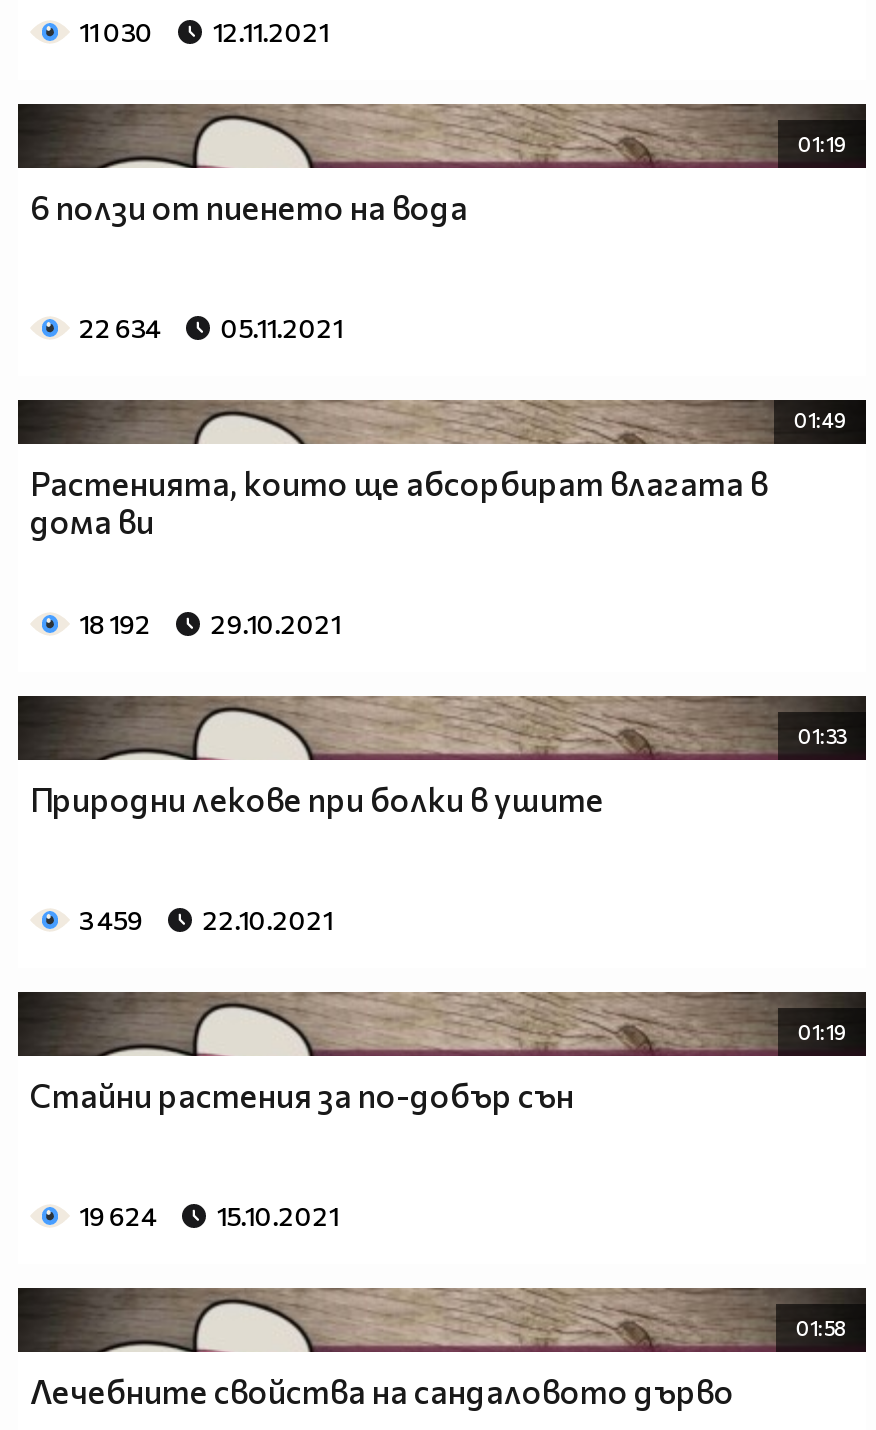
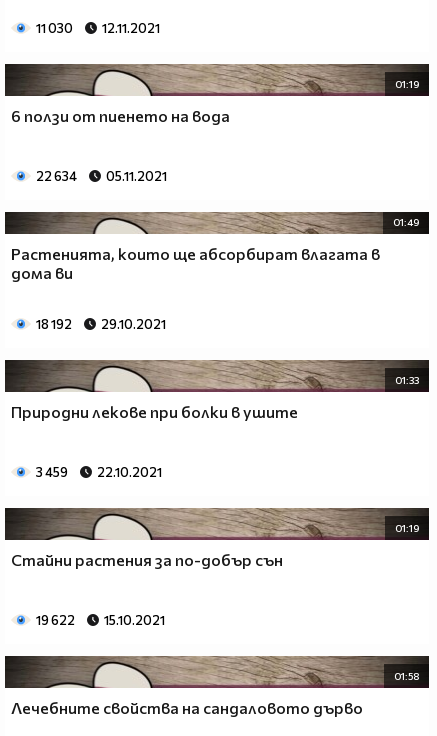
[79,1201,339,1233] 19 624 15.10.2021 -> [36,612,165,628] 19 622 15.10.2021

